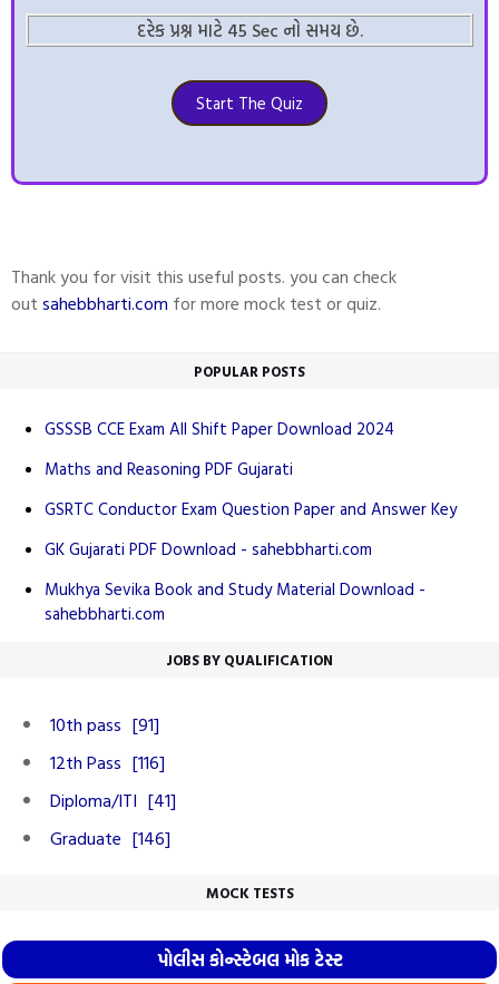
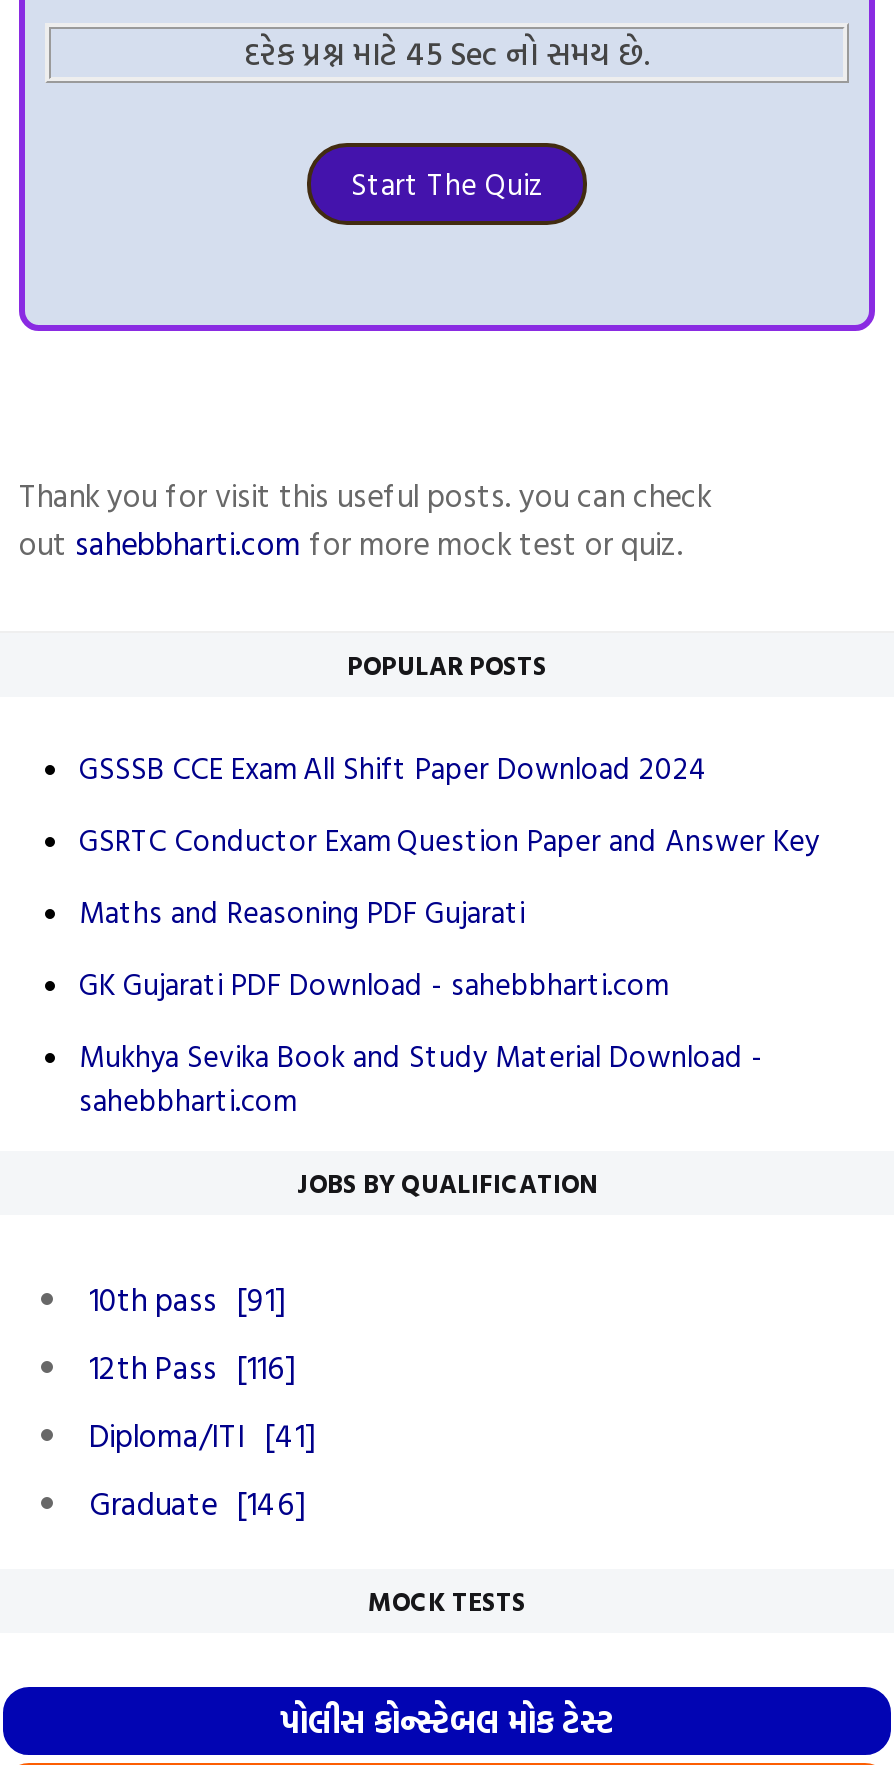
moved [45,455,293,481] -> [79,888,525,934]: Maths and Reasoning PDF Gujarati
moved [45,496,457,521] -> [79,816,819,862]: GSRTC Conductor Exam Question Paper and Answer Key

